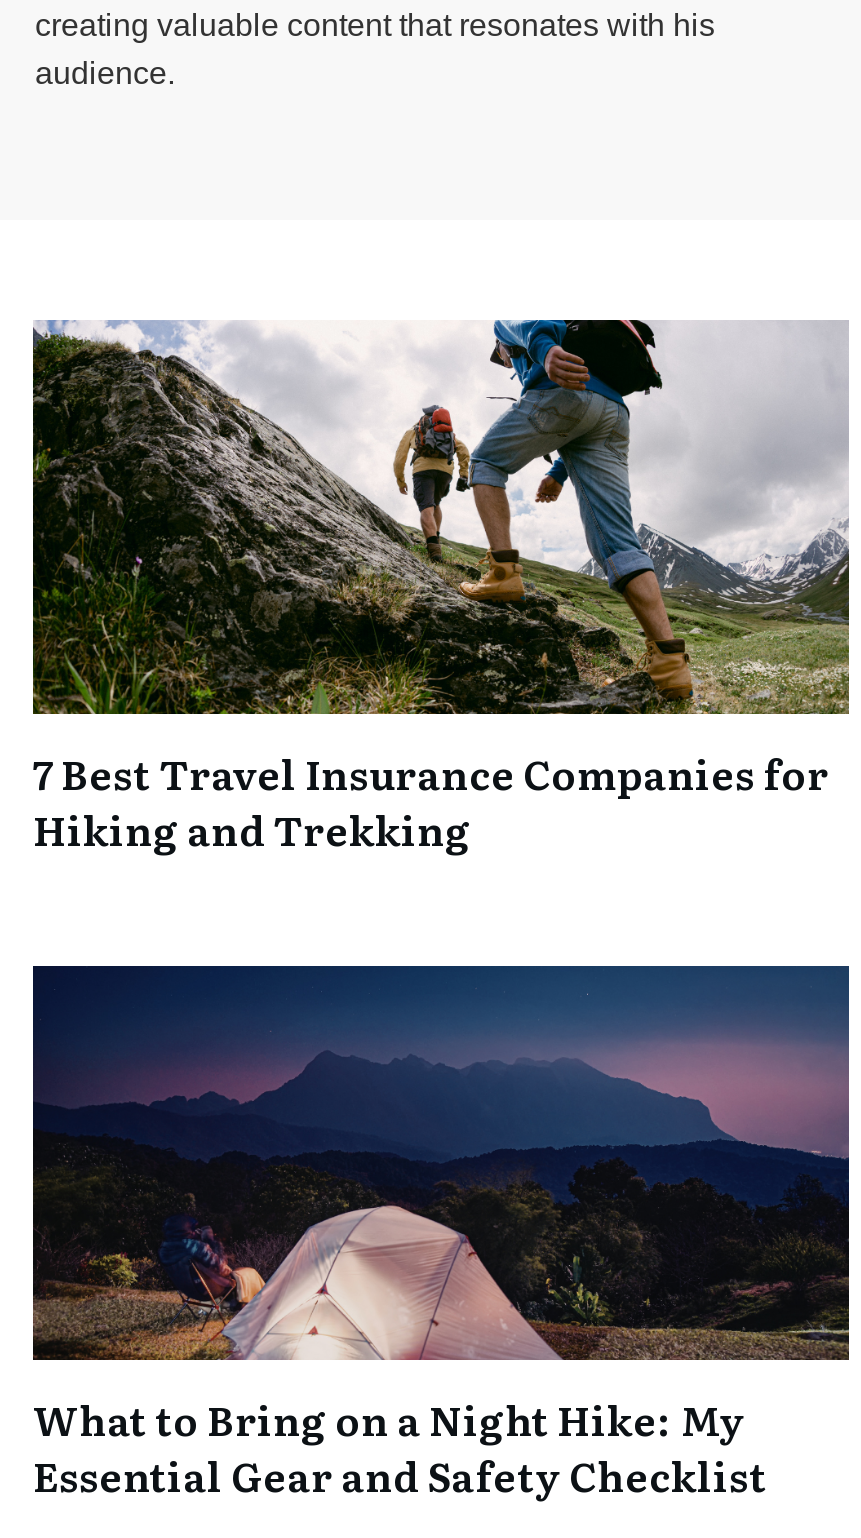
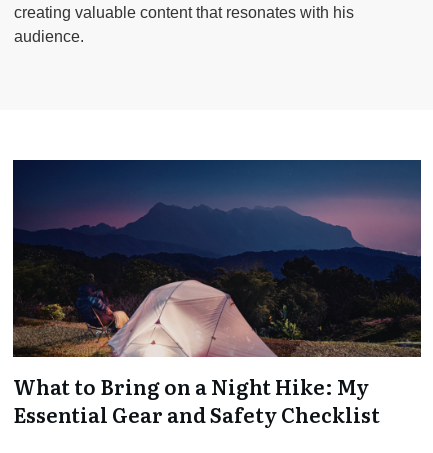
[33,318,851,858] [image] | 7 Best Travel Insurance Companies for | Hiking and Trekking -> none

